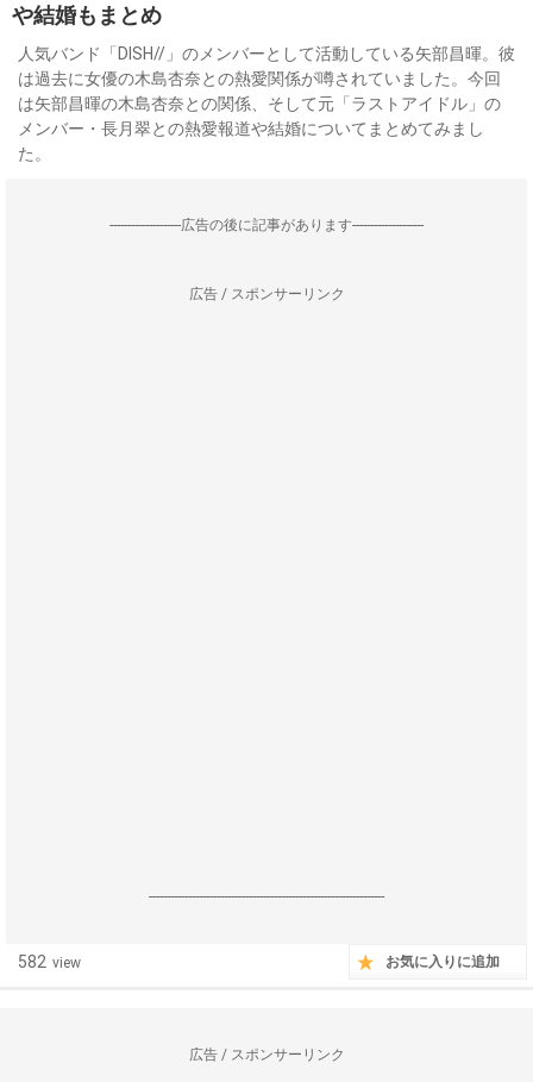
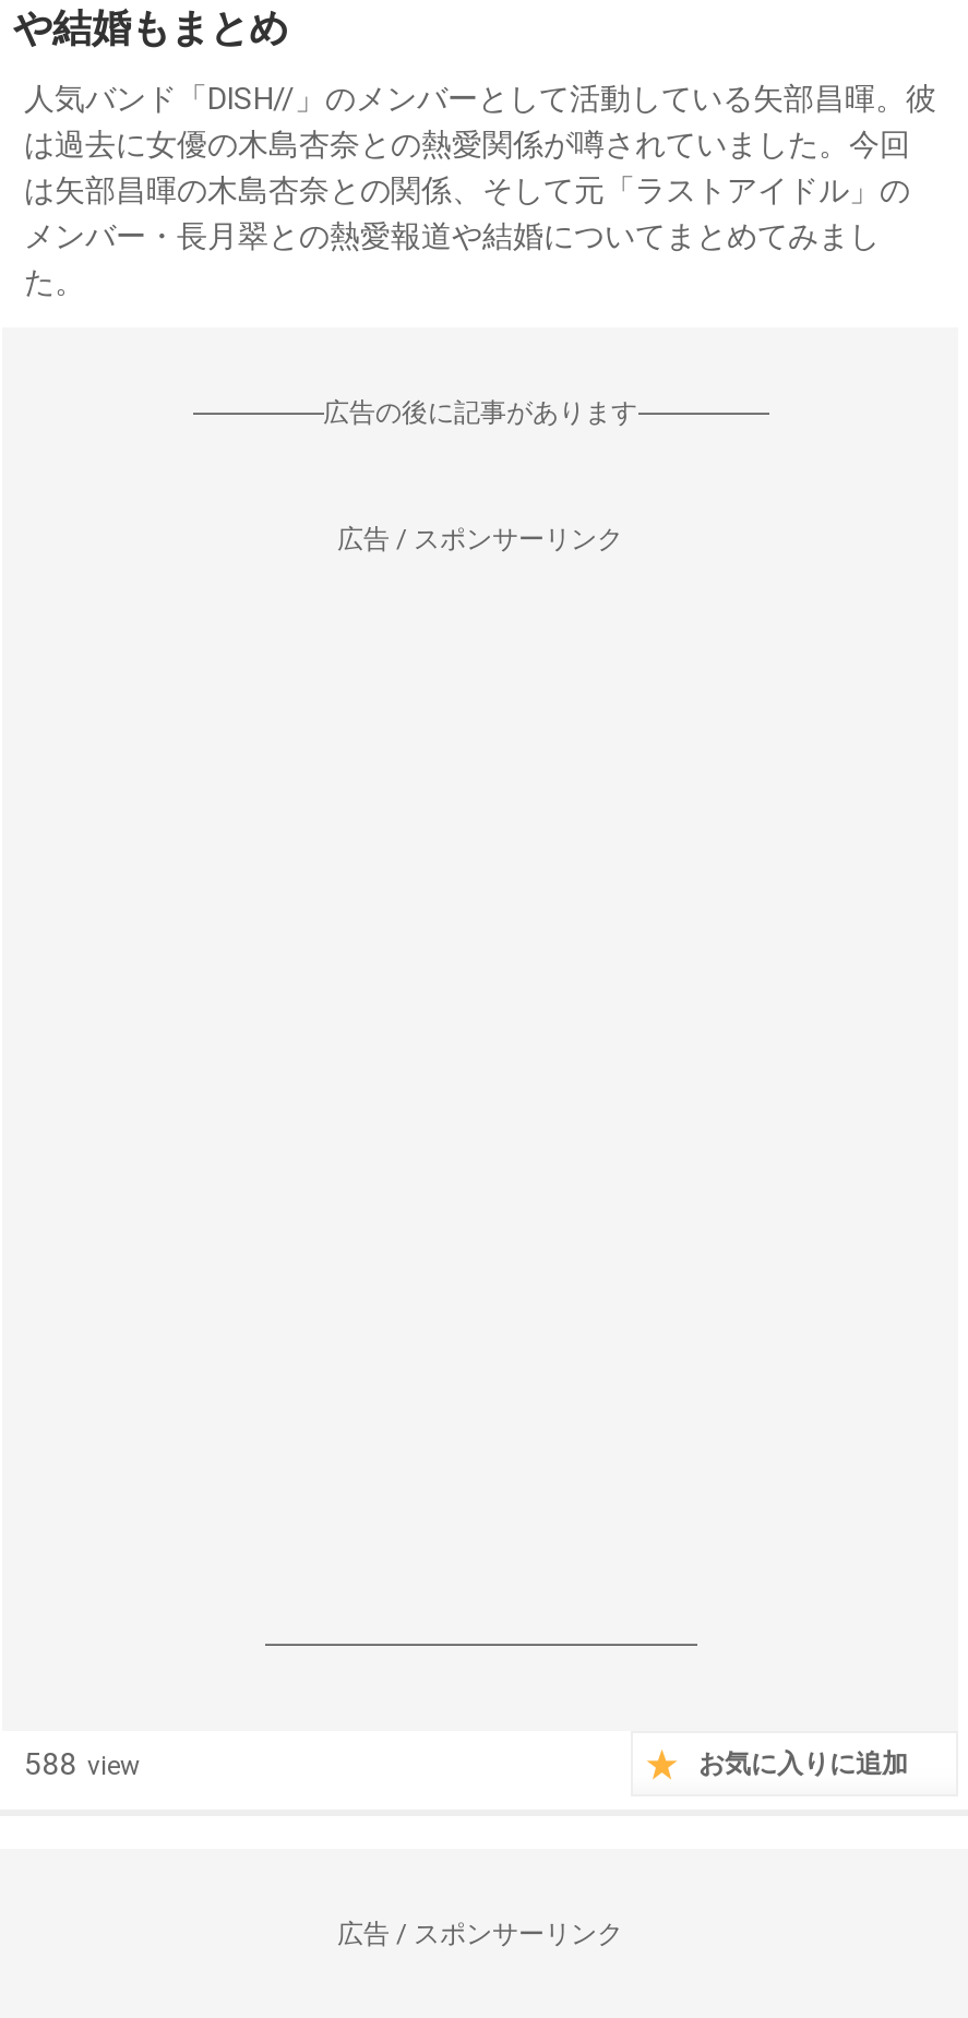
[18,952,81,971] 582 view -> [24,1746,140,1781] 588 view

